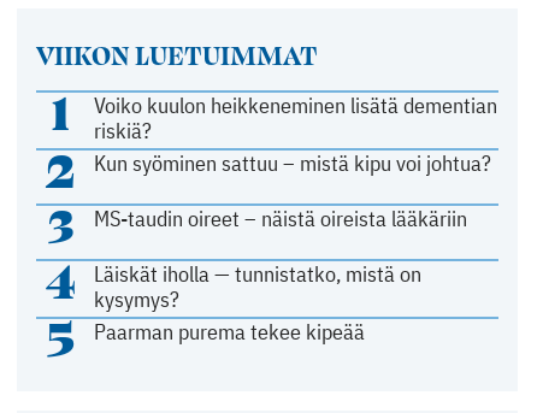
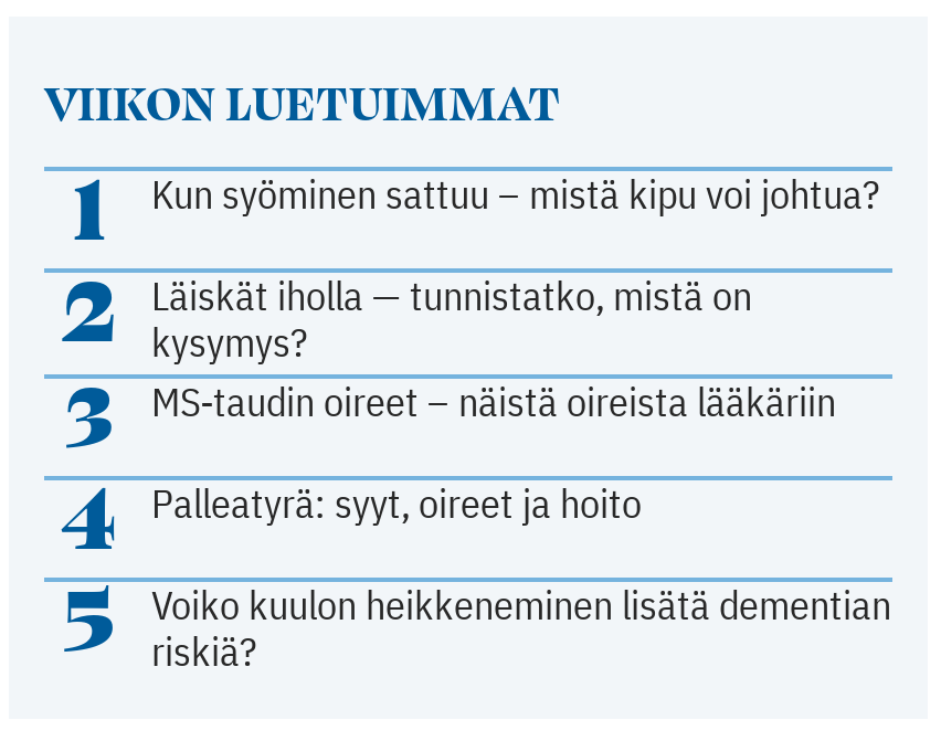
moved [95,92,498,145] -> [151,580,891,678]: Voiko kuulon heikkeneminen lisätä dementian | riskiä?
moved [95,150,492,177] -> [151,170,880,221]: Kun syöminen sattuu – mistä kipu voi johtua?
moved [95,260,422,313] -> [151,271,752,369]: Läiskät iholla — tunnistatko, mistä on | kysymys?
none -> [151,479,642,530] Palleatyrä: syyt, oireet ja hoito
[95,318,365,346] Paarman purema tekee kipeää -> none

